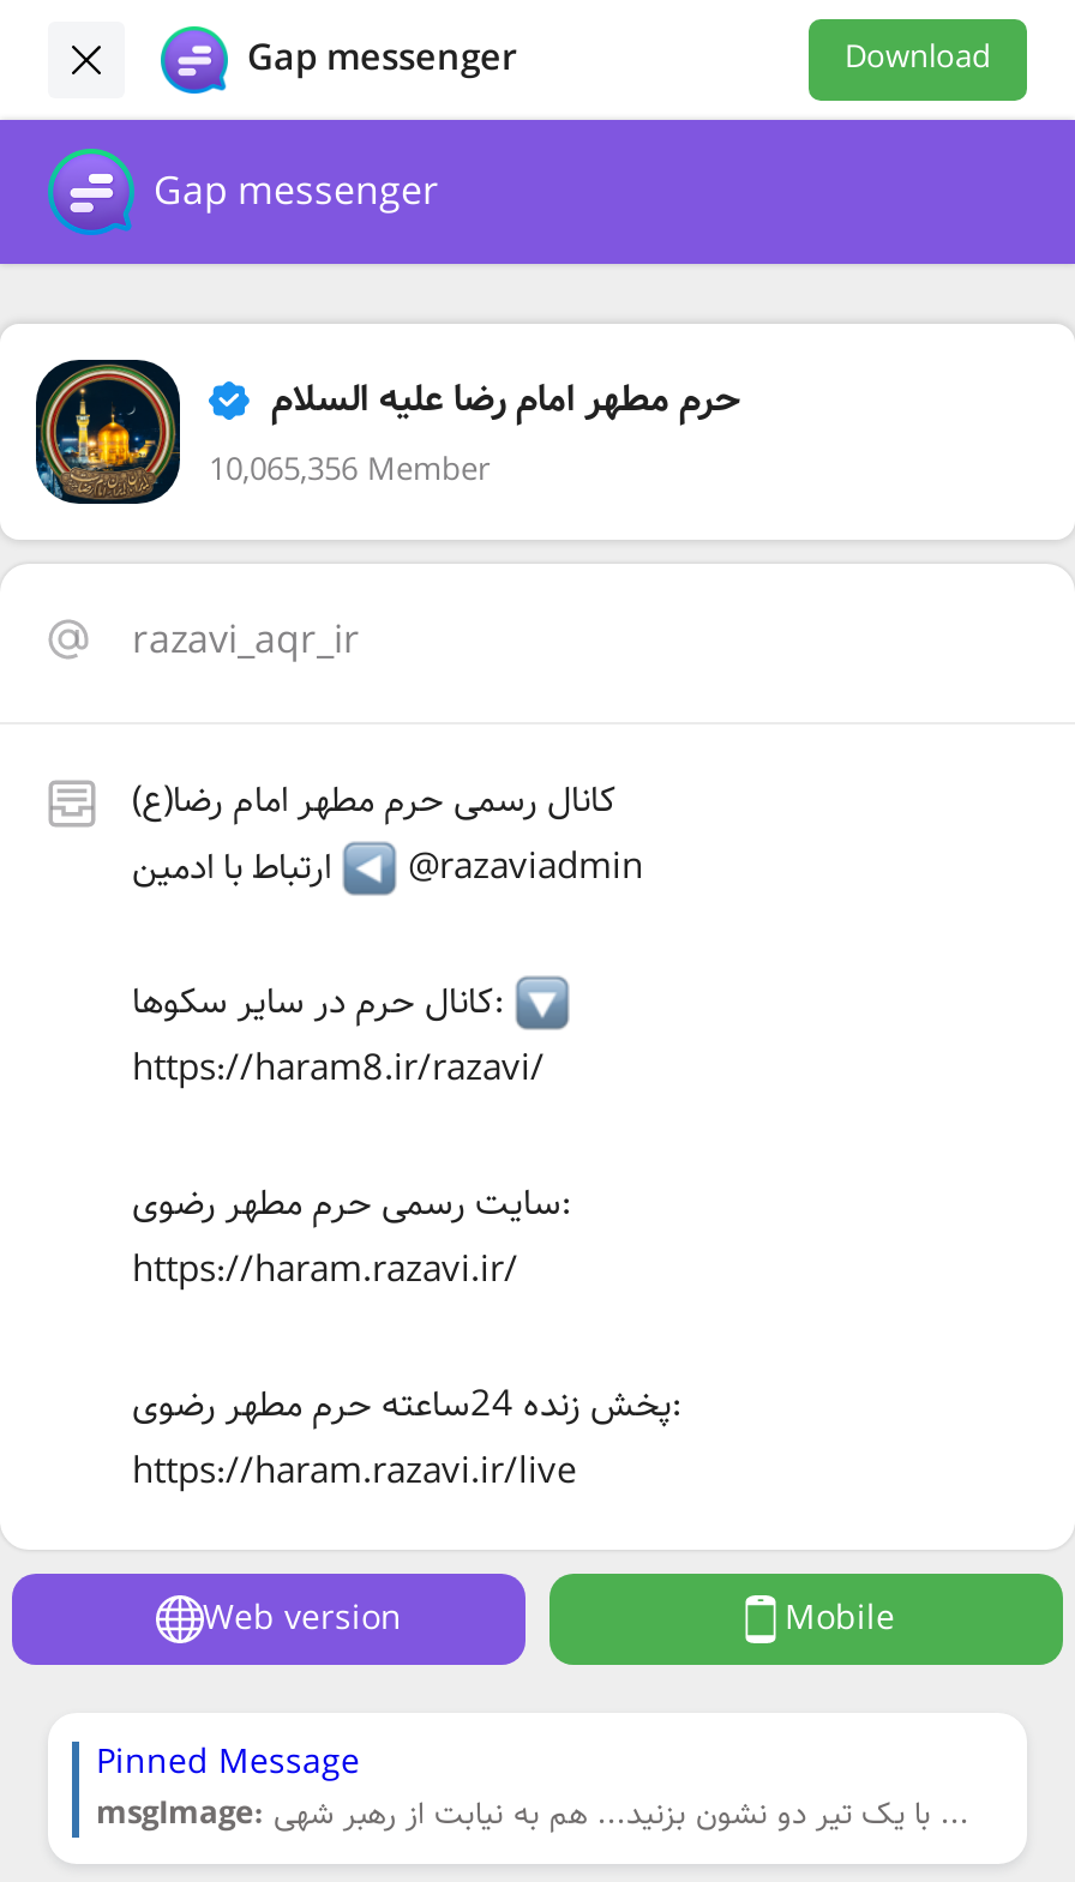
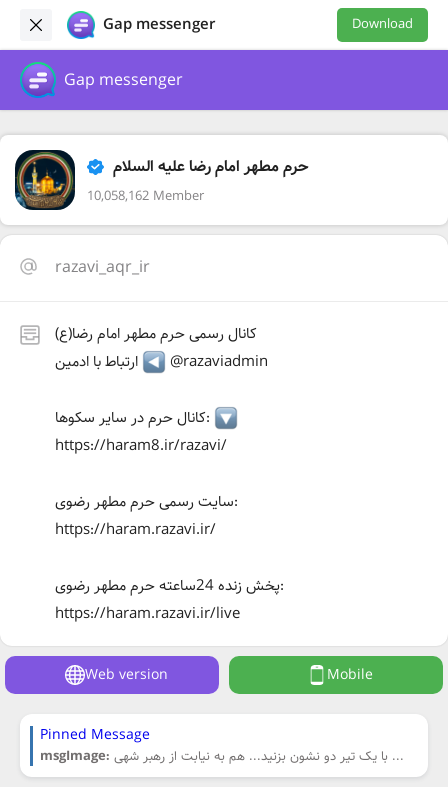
[209,445,490,495] 10,065,356 Member -> [87,185,204,206] 10,058,162 Member

